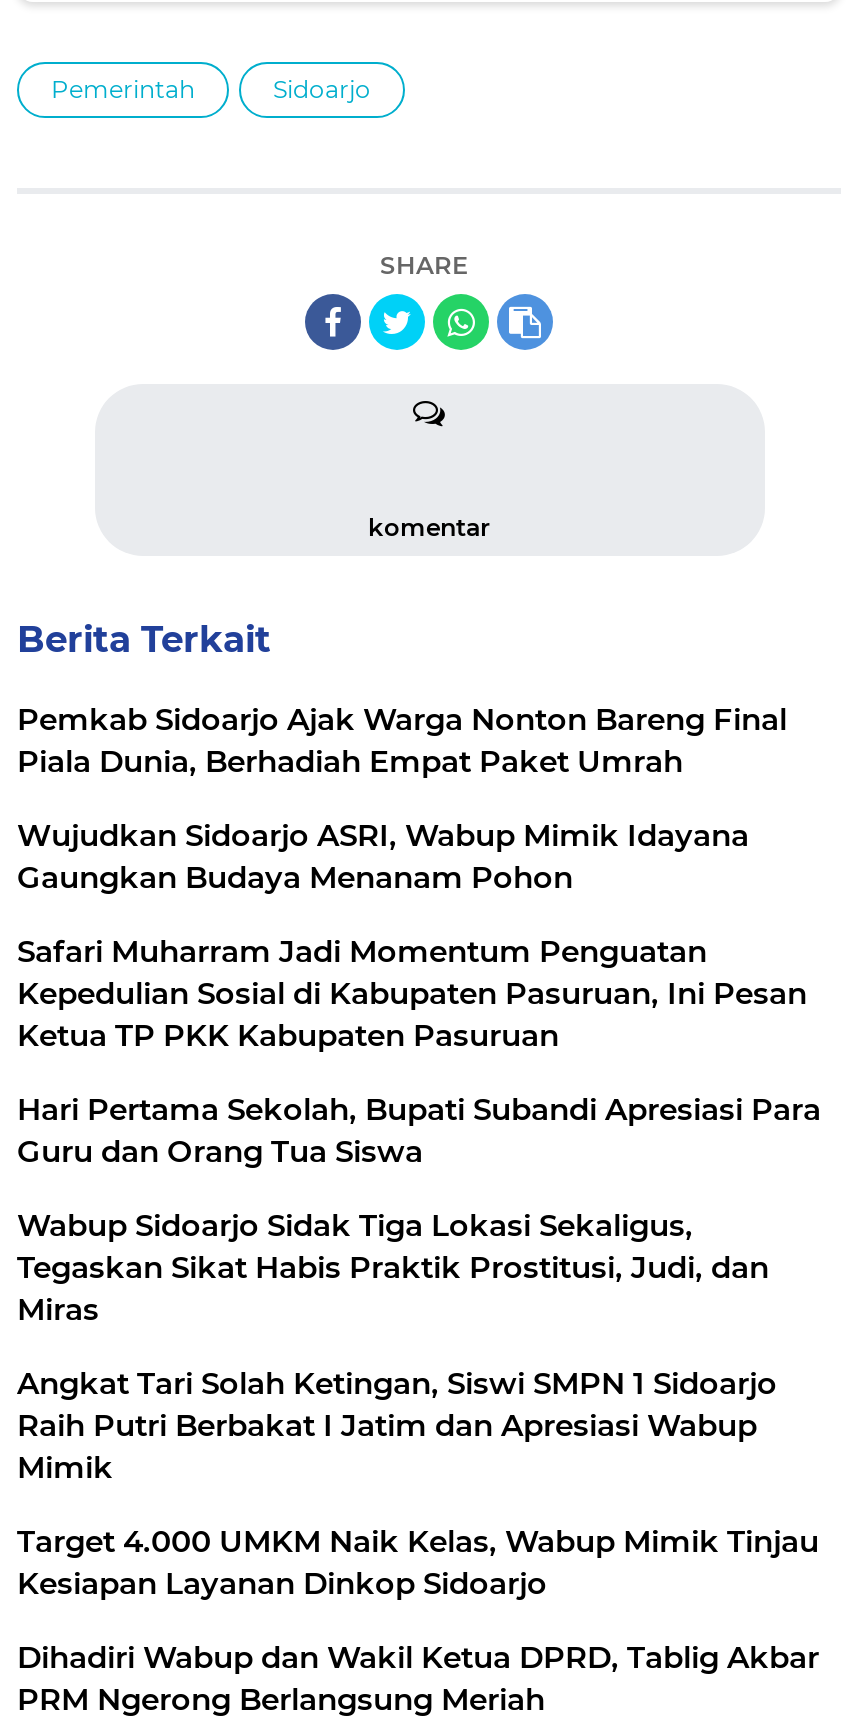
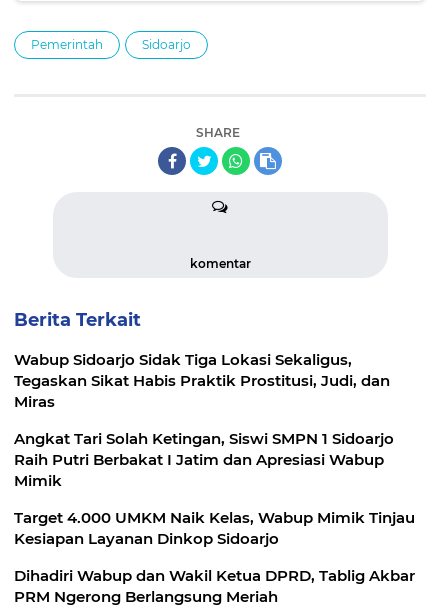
[17,699,821,1169] Pemkab Sidoarjo Ajak Warga Nonton Bareng Final | Piala Dunia, Berhadiah Empat Paket Umrah | Wujudkan Sidoarjo ASRI, Wabup Mimik Idayana | Gaungkan Budaya Menanam Pohon | Safari Muharram Jadi Momentum Penguatan | Kepedulian Sosial di Kabupaten Pasuruan, Ini Pesan | Ketua TP PKK Kabupaten Pasuruan | Hari Pertama Sekolah, Bupati Subandi Apresiasi Para | Guru dan Orang Tua Siswa -> none

